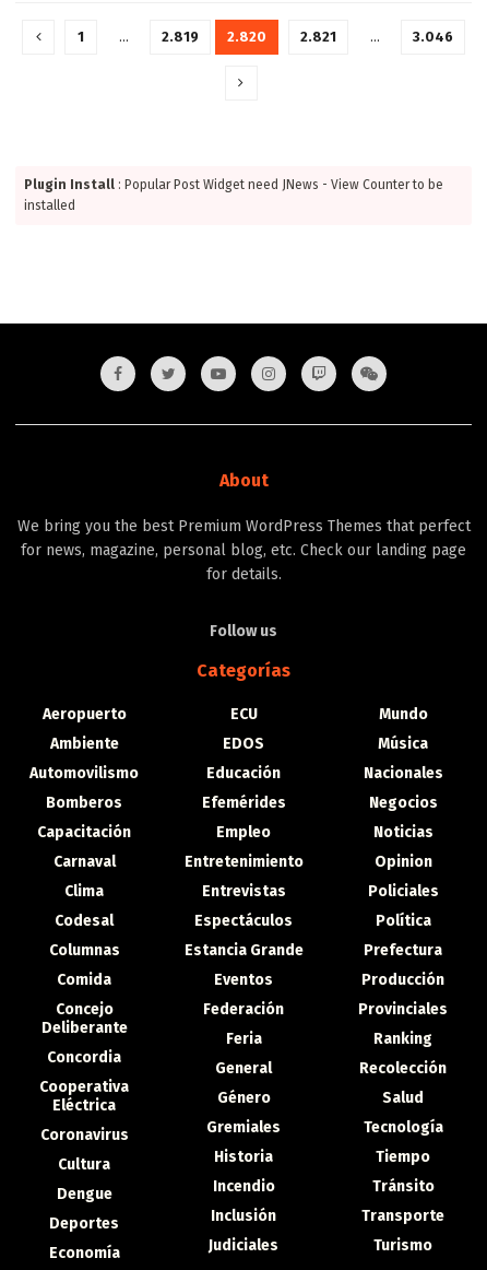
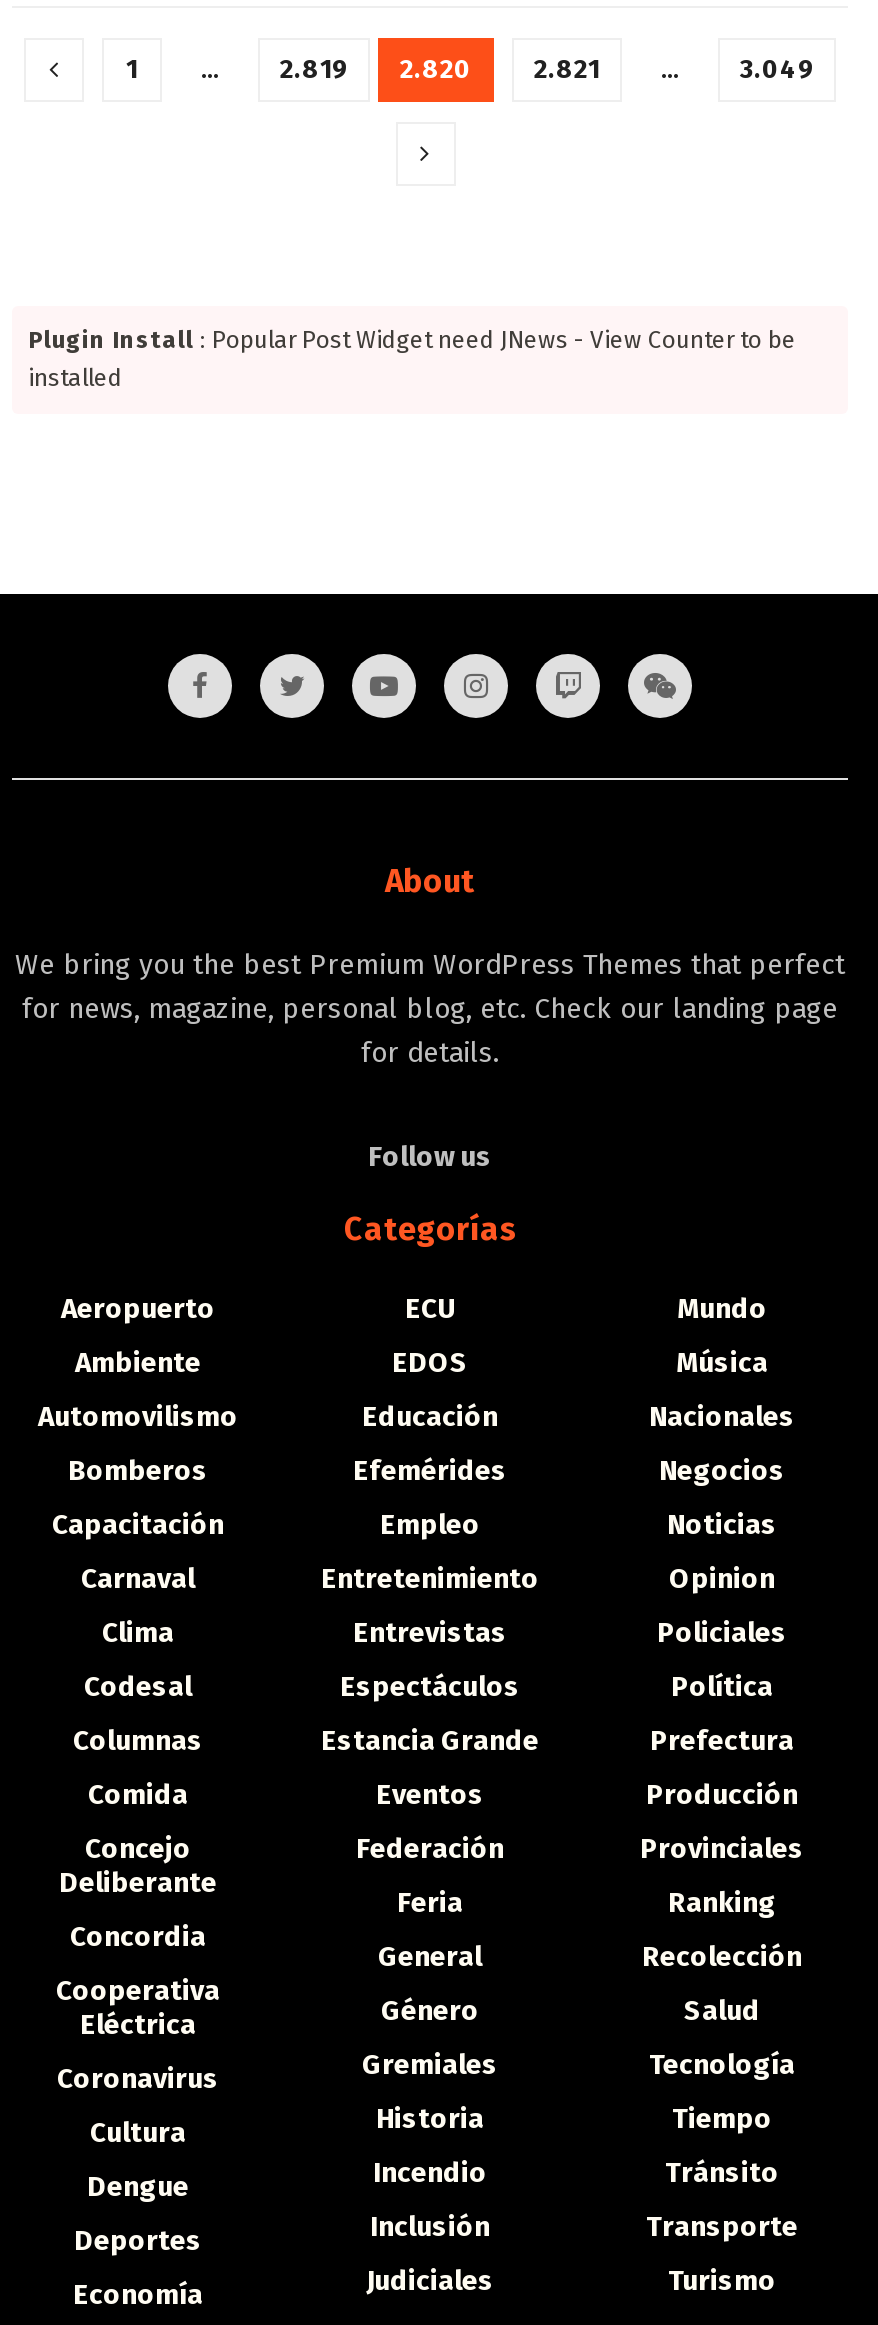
[413,28,453,44] 3.046 -> [740,54,814,84] 3.049

